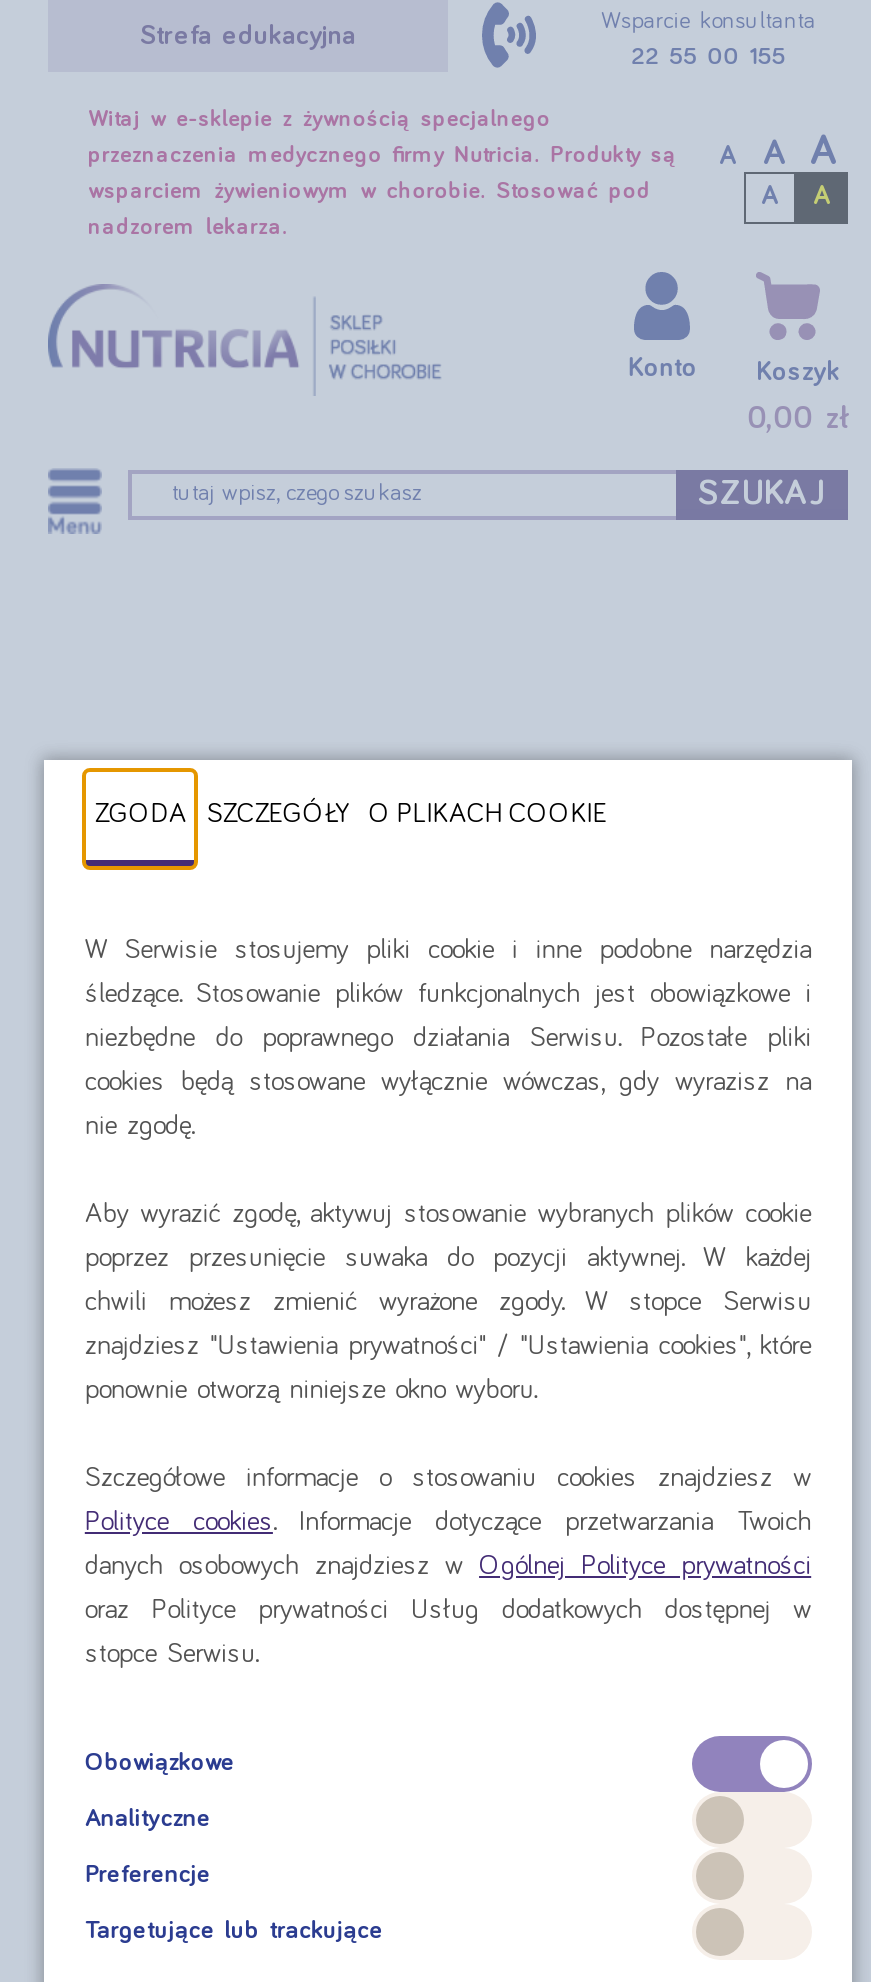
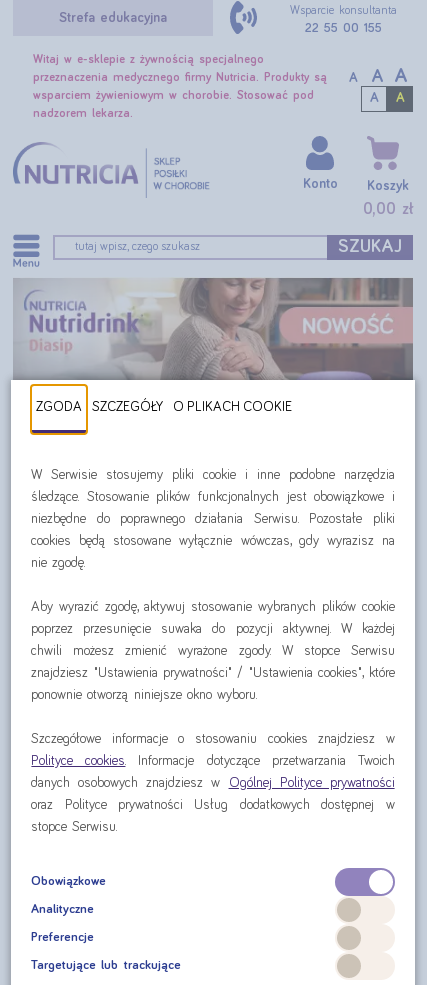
none -> [13,277,414,381] [image]

